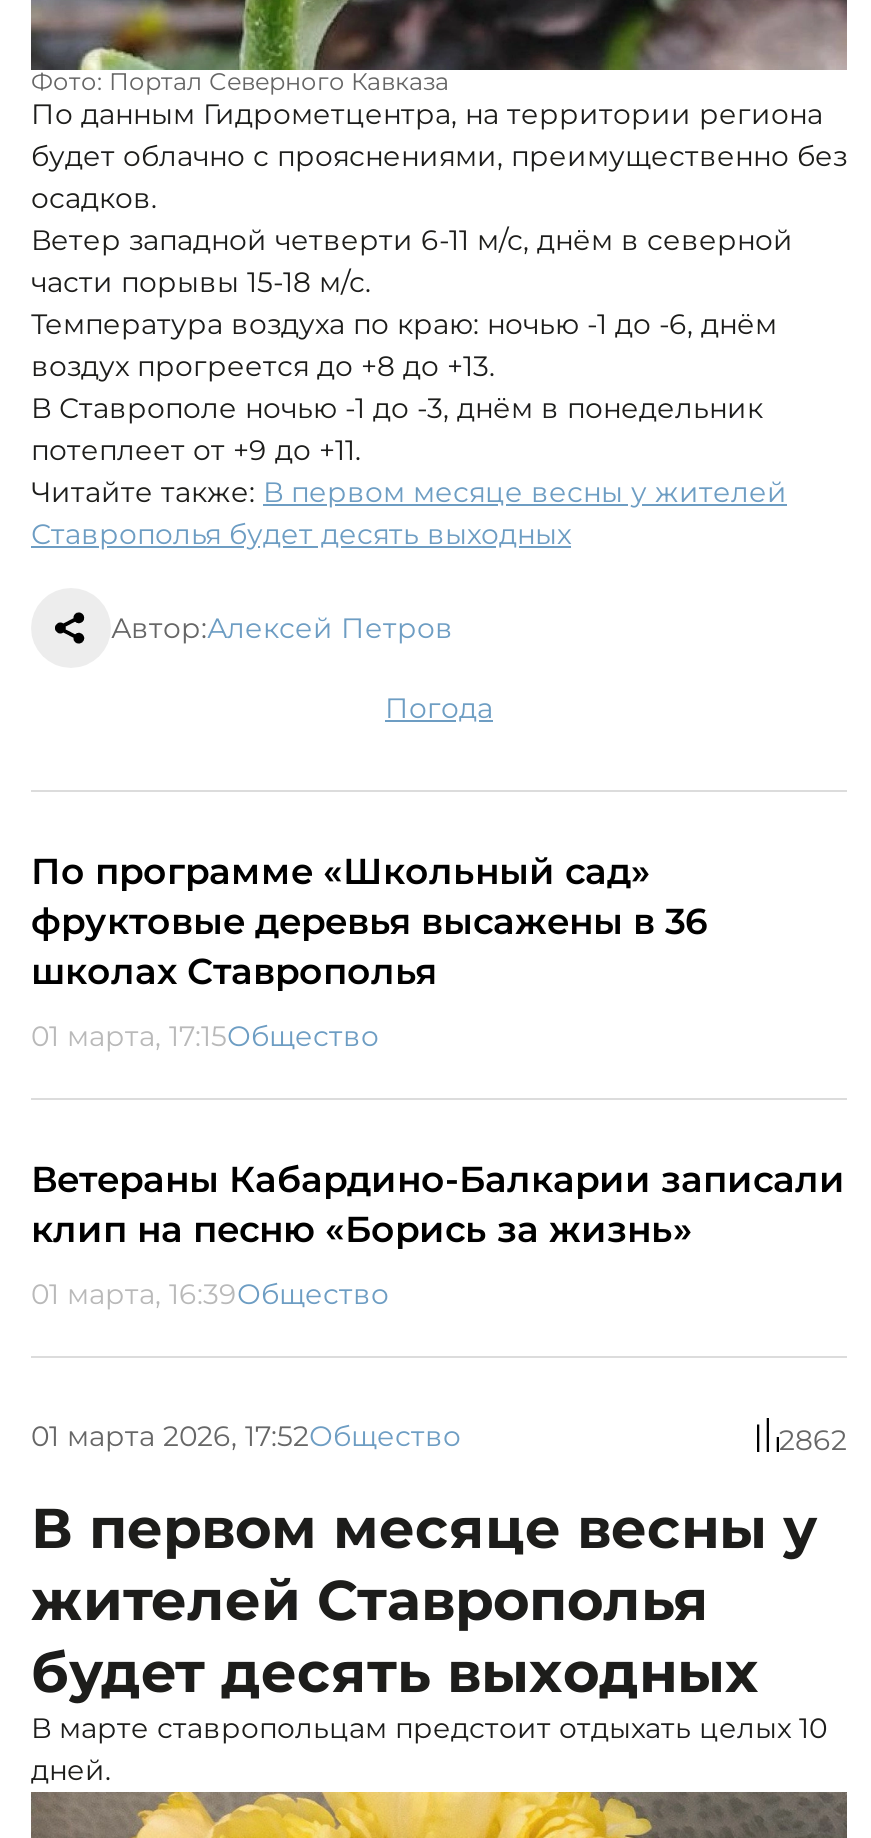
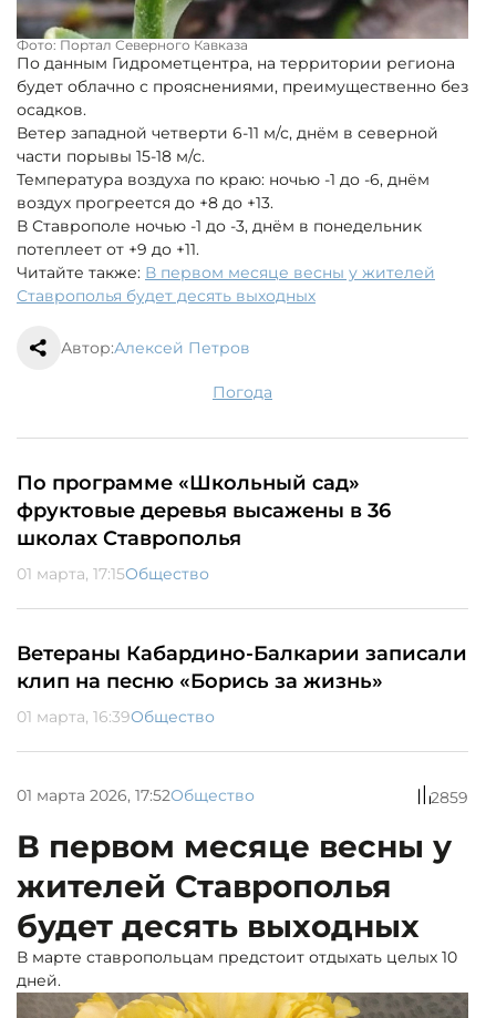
[779,1422,847,1458] 2862 -> [431,788,468,808] 2859

